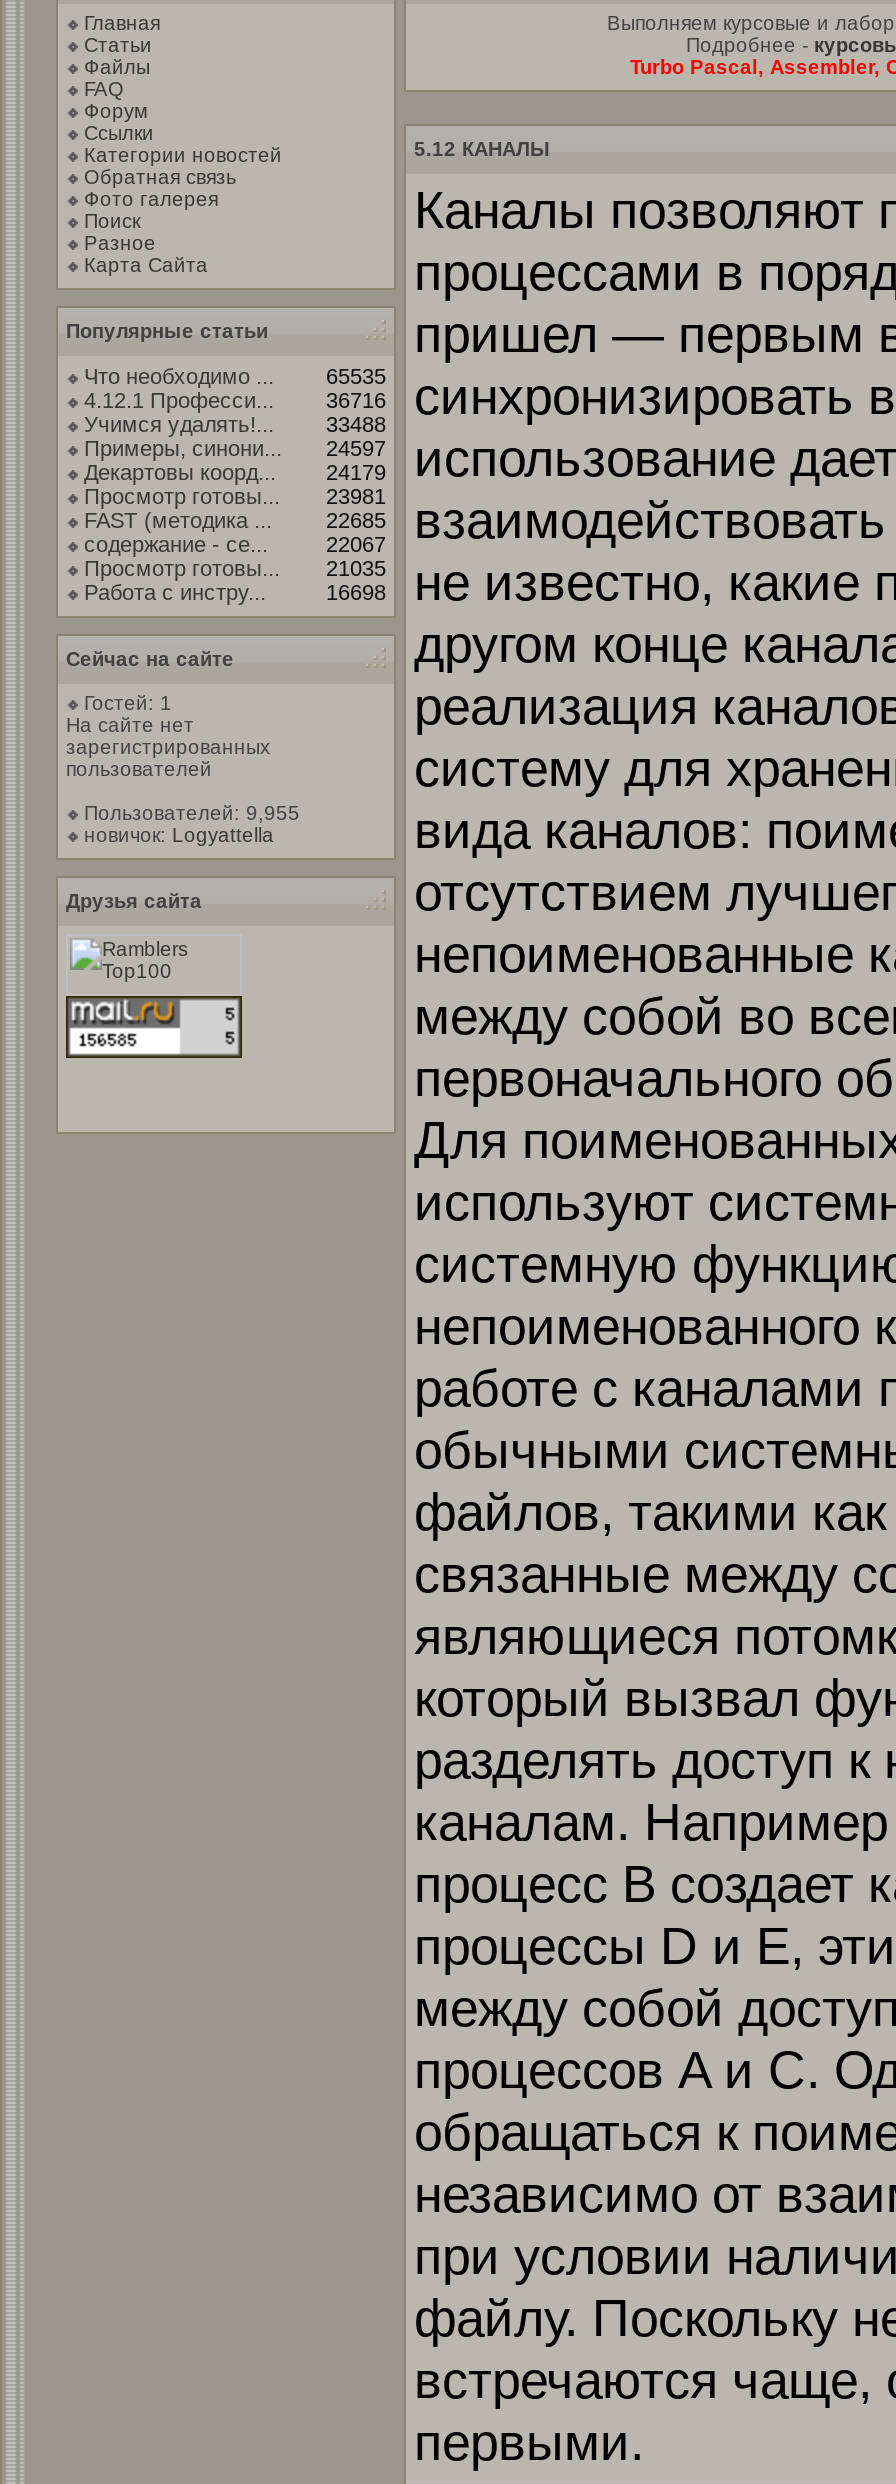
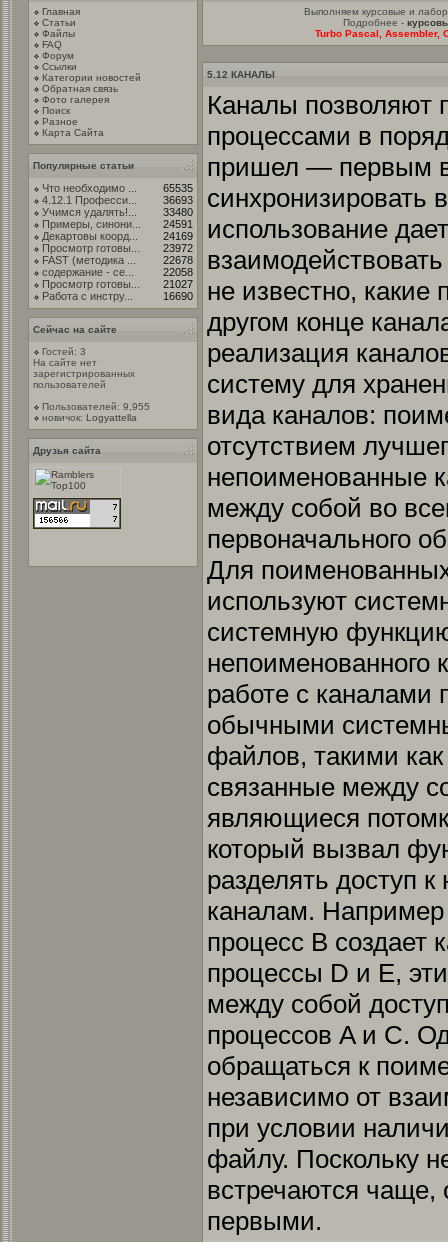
[326,388,386,412] 36716 -> [163,194,193,206] 36693
[326,412,386,436] 33488 -> [163,206,193,218] 33480
[326,436,386,460] 24597 -> [163,218,193,230] 24591
[326,460,386,484] 24179 -> [163,230,193,242] 24169
[326,484,386,508] 23981 -> [163,242,193,254] 23972
[326,508,386,532] 22685 -> [163,254,193,266] 22678
[326,532,386,556] 22067 -> [163,266,193,278] 22058
[326,556,386,580] 21035 -> [163,278,193,290] 21027
[326,580,386,604] 16698 -> [163,290,193,302] 16690
[78,692,172,714] Гостей: 1 -> [39,346,86,357] Гостей: 3

